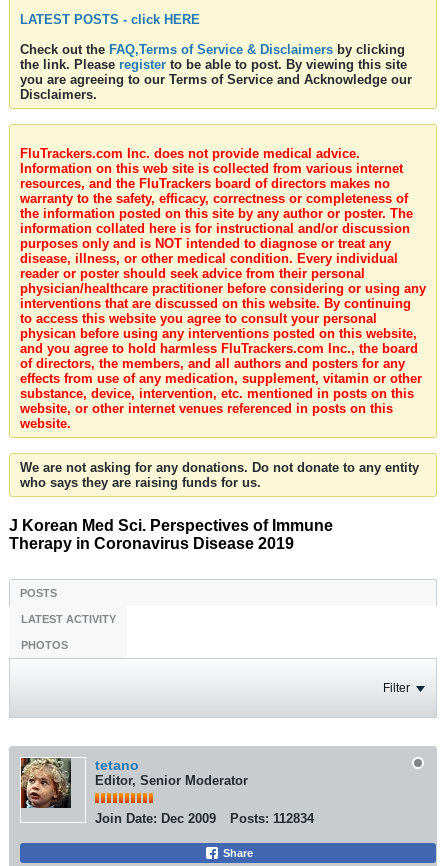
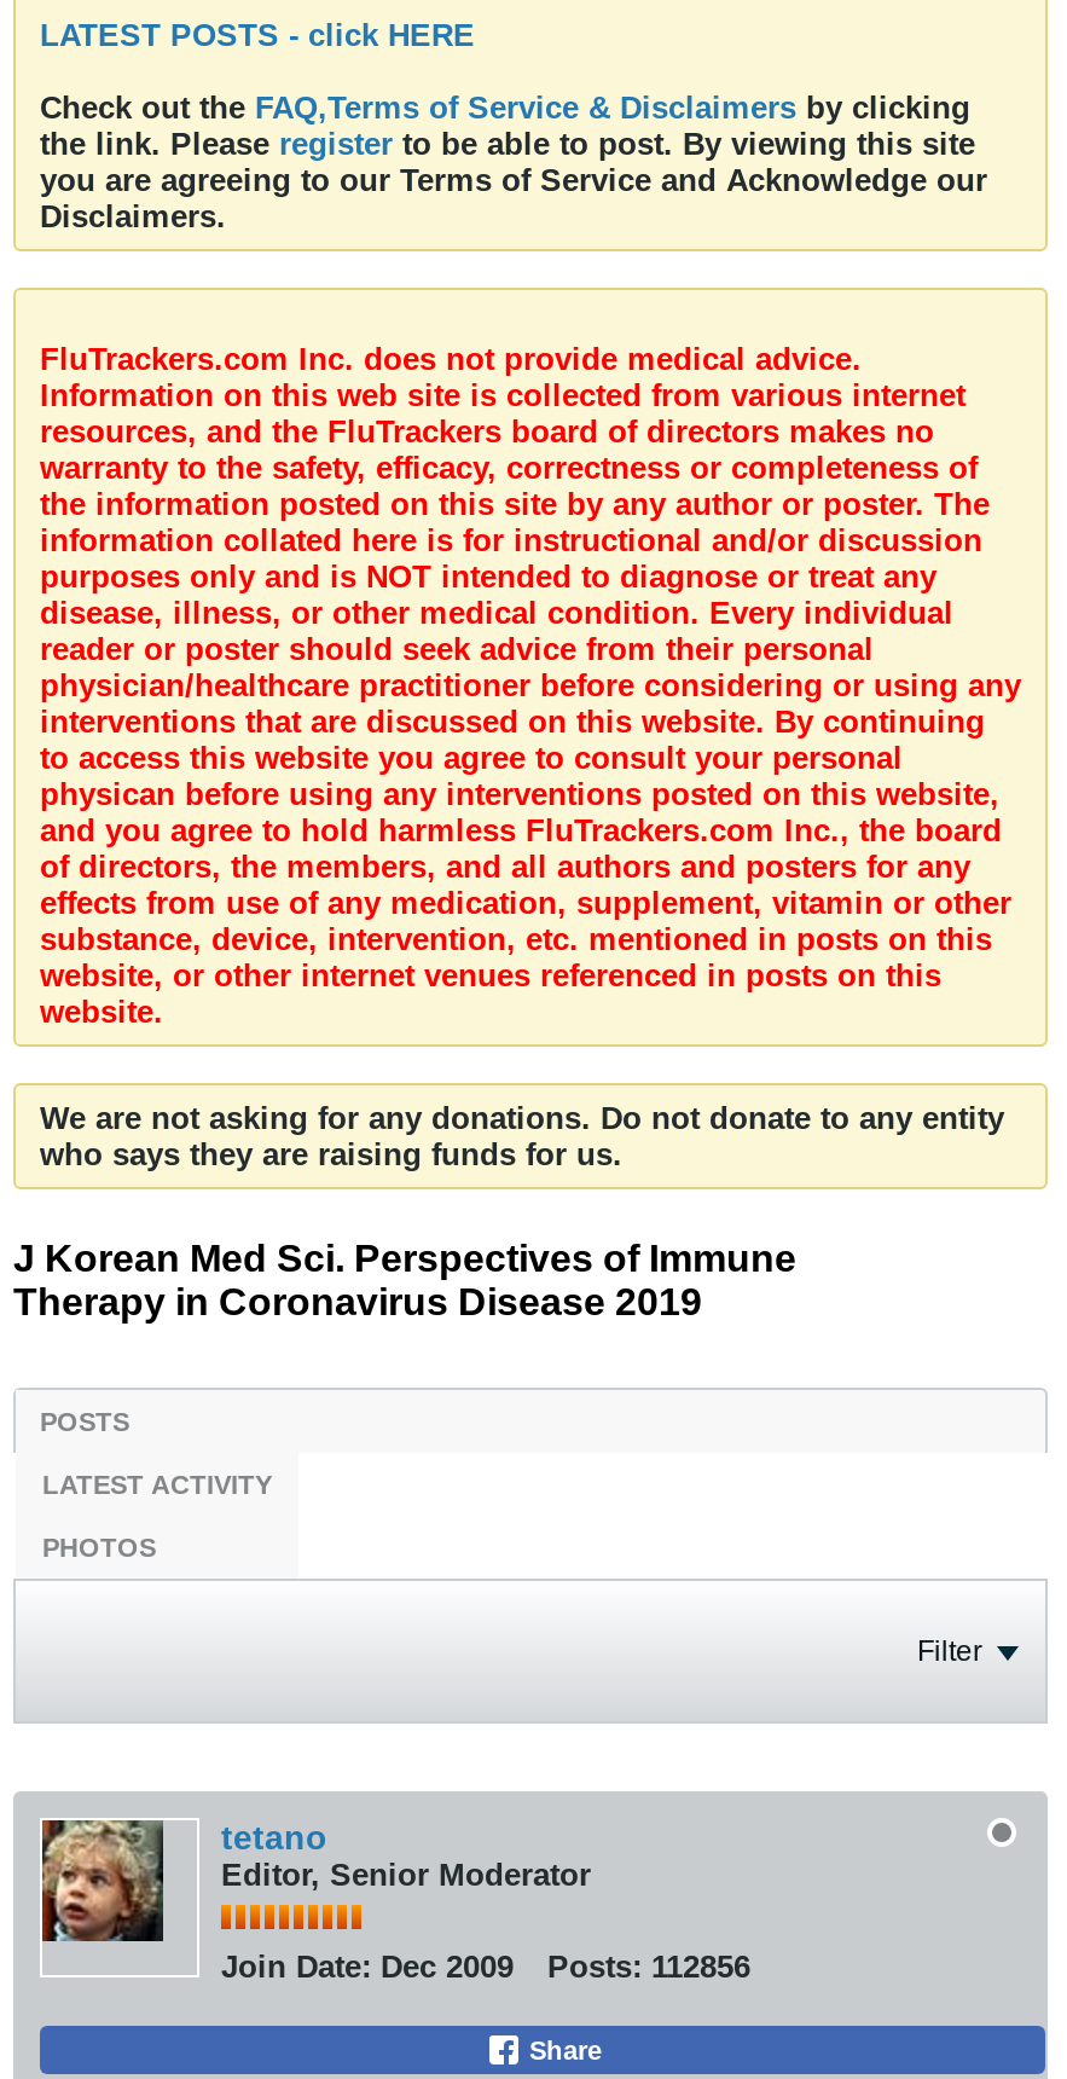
[95,811,314,826] Join Date: Dec 2009 Posts: 112834 -> [221,1948,750,1985] Join Date: Dec 2009 Posts: 112856

